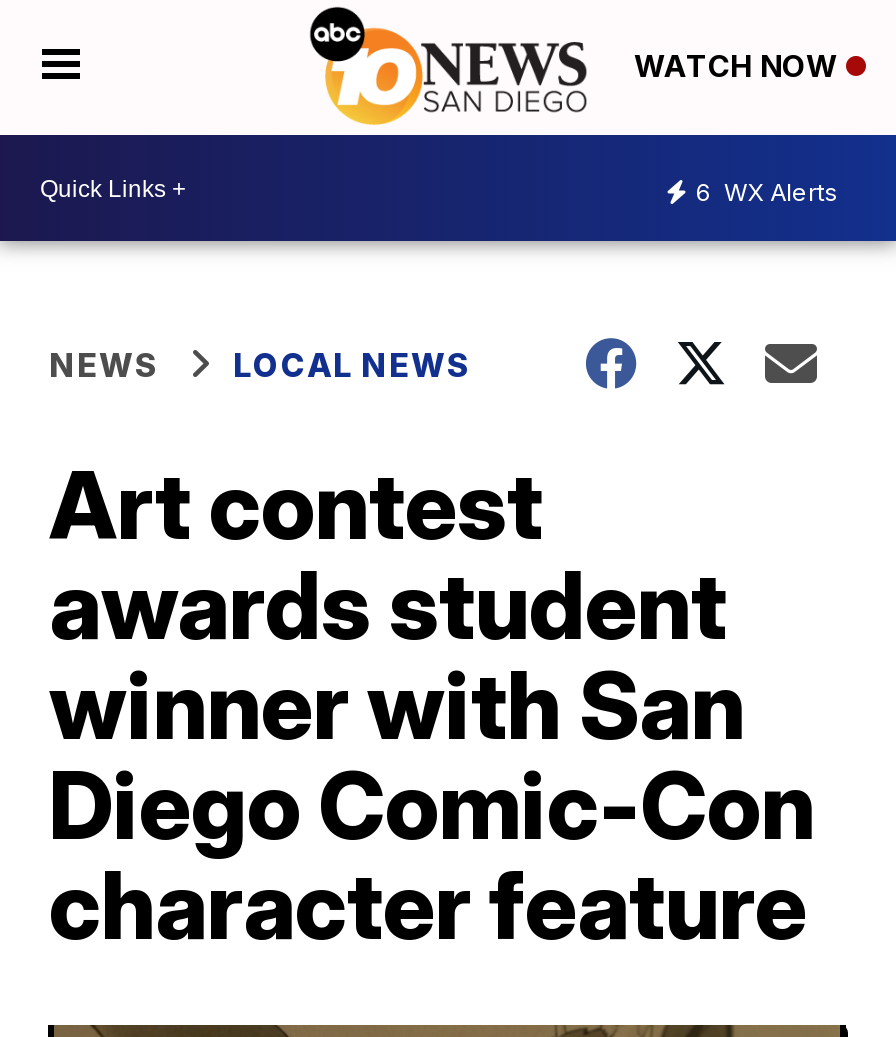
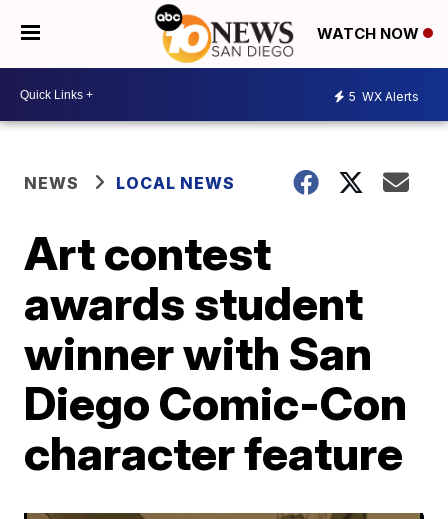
[696,176,838,206] 6 WX Alerts -> [349,88,419,103] 5 WX Alerts

